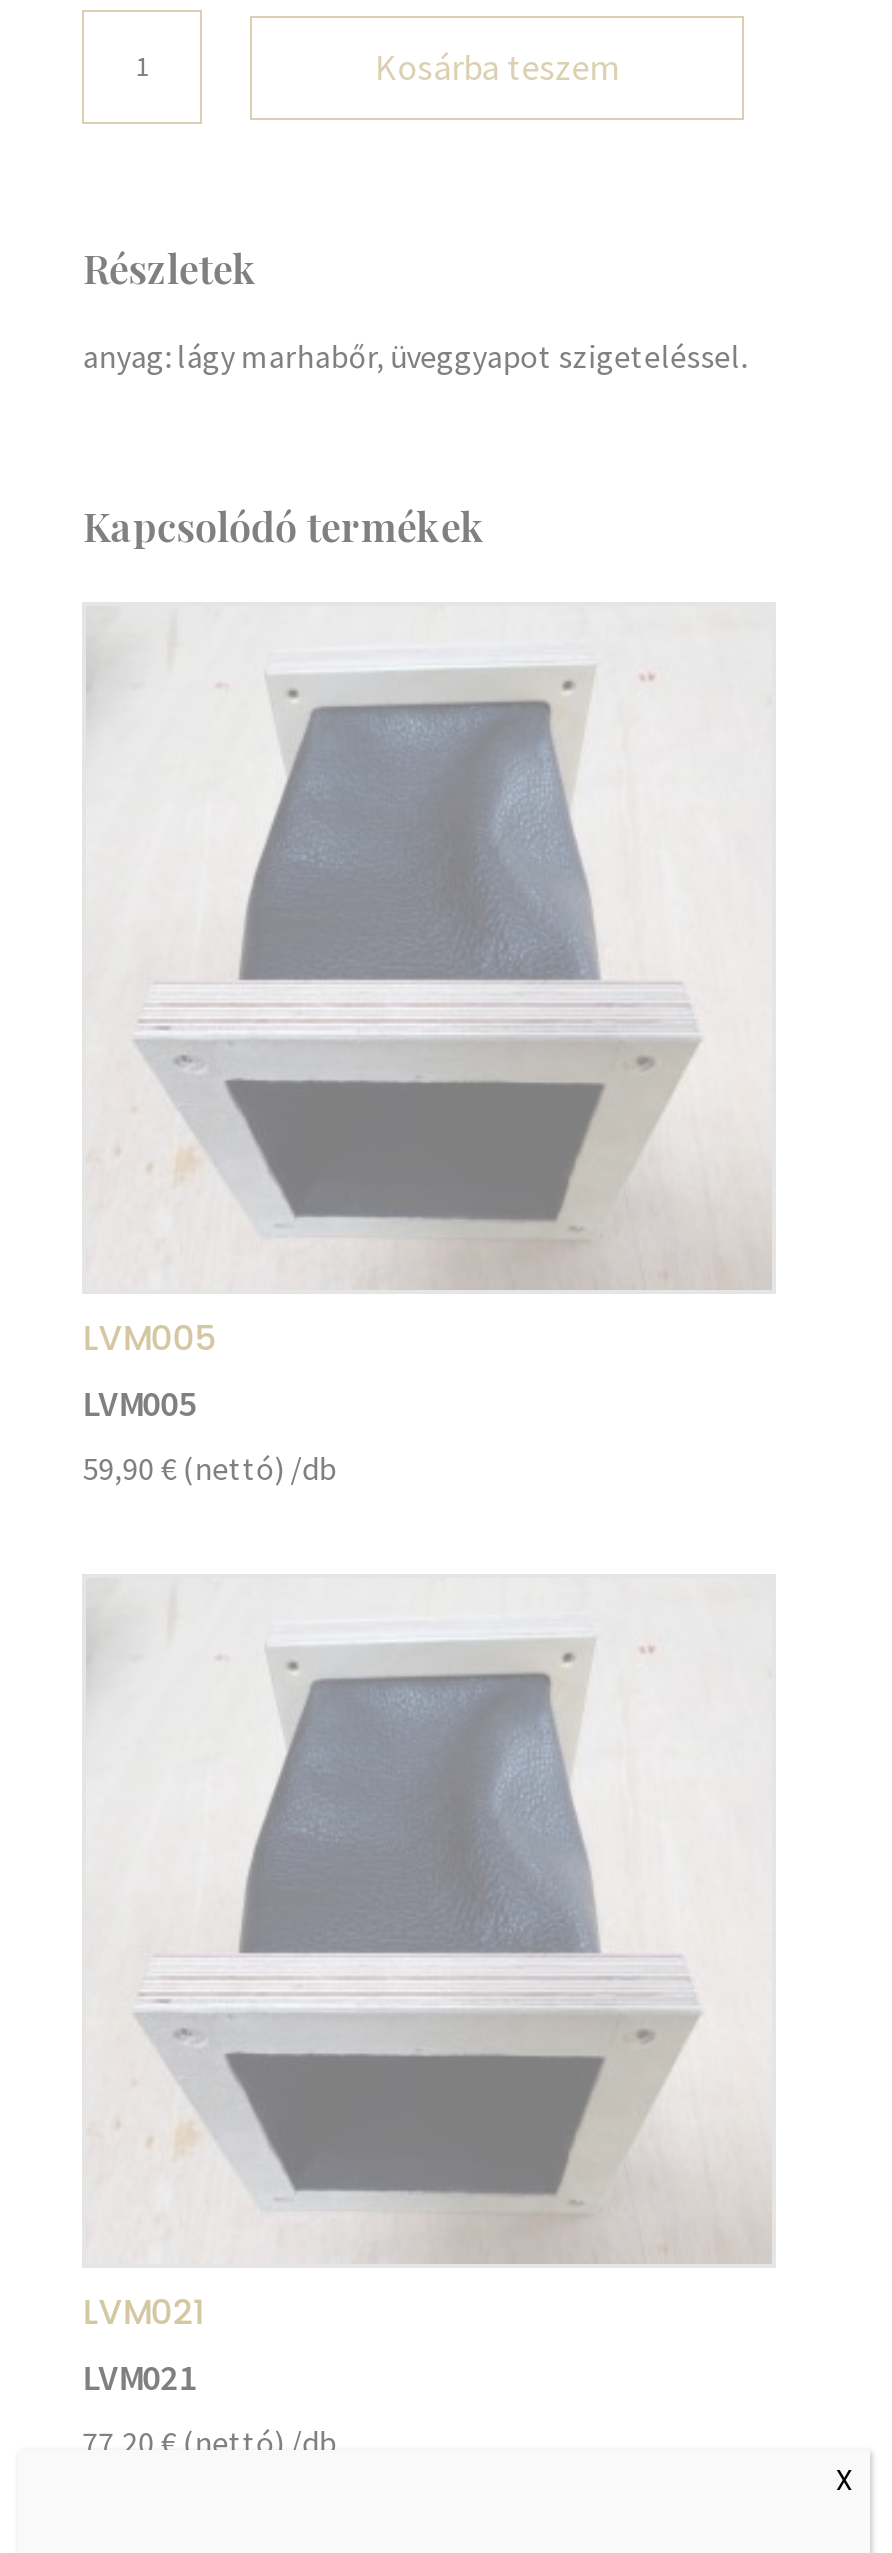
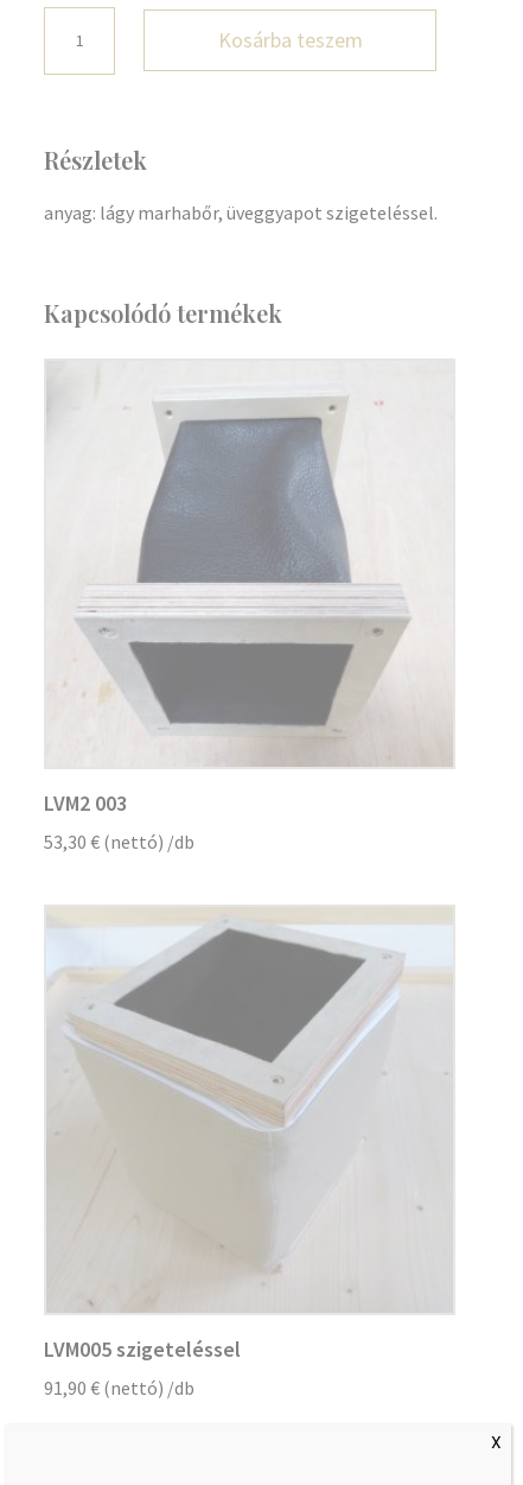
[83,1315,217,1427] LVM005 | LVM005 -> [44,790,127,817] LVM2 003
[83,1449,337,1489] 59,90 € (nettó) /db -> [44,830,195,854] 53,30 € (nettó) /db
[83,1580,770,2399] [image] | LVM021 | LVM021 -> [44,907,453,1363] [image] | LVM005 szigeteléssel
[83,2421,337,2461] 77,20 € (nettó) /db -> [44,1376,195,1400] 91,90 € (nettó) /db

